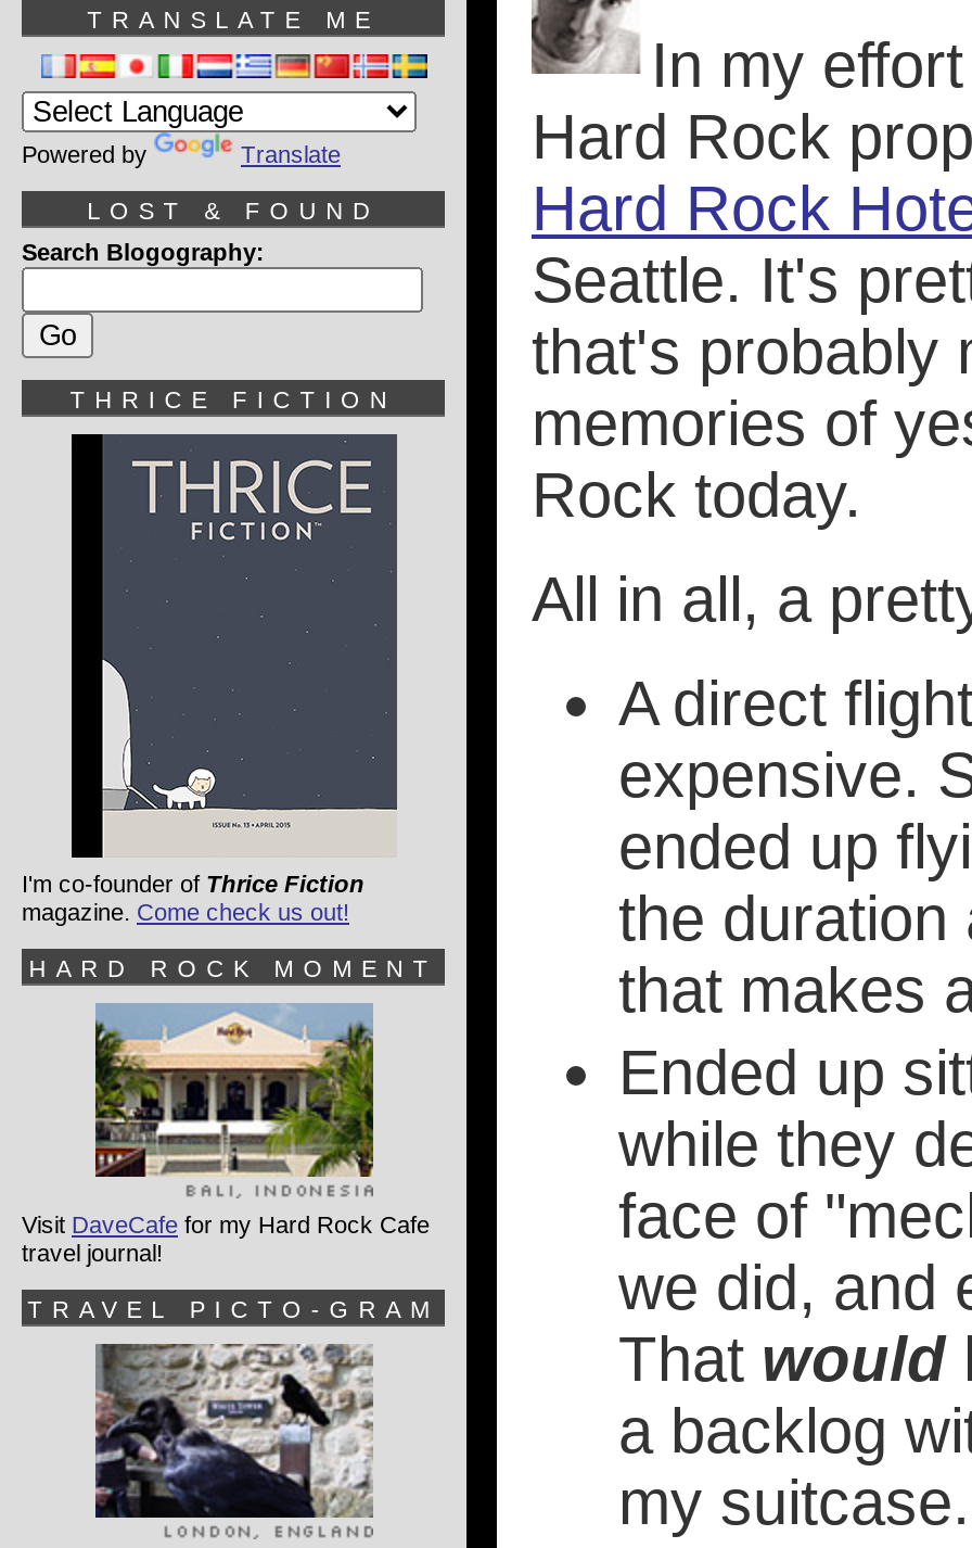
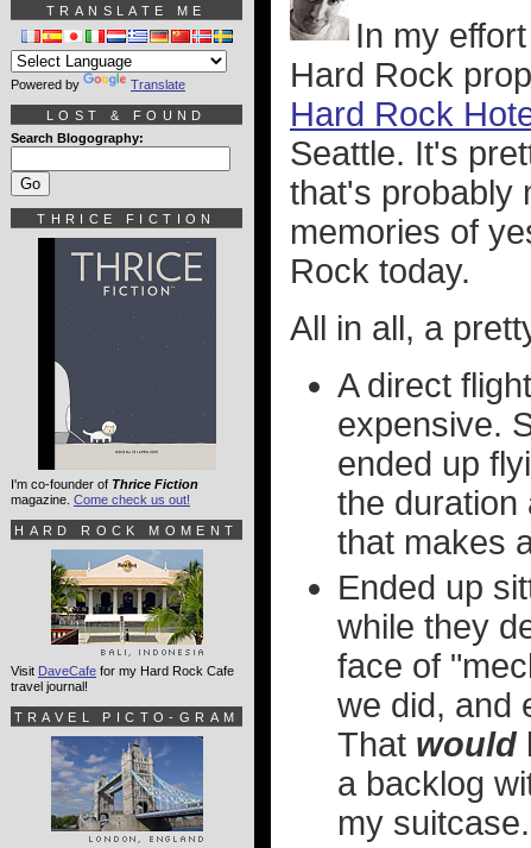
[95,1344,373,1518] [image] -> [51,735,203,833] [image]

